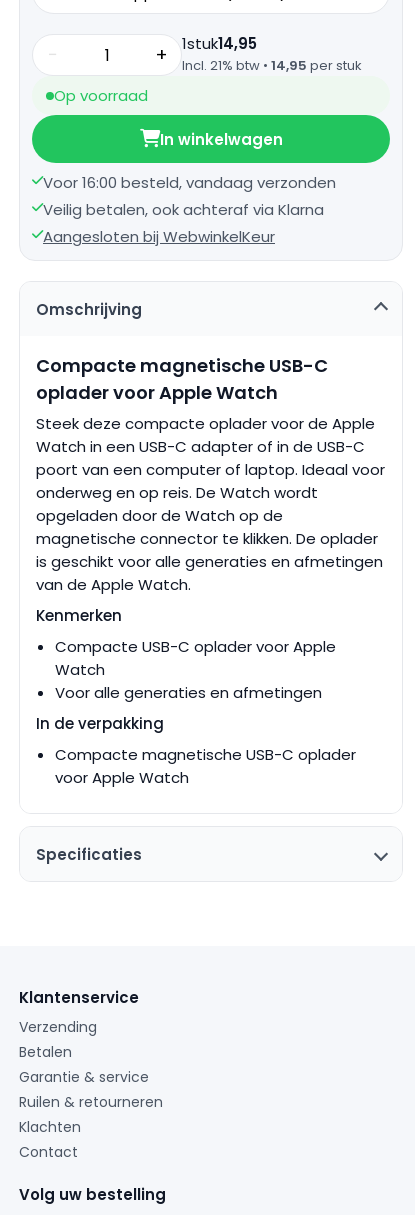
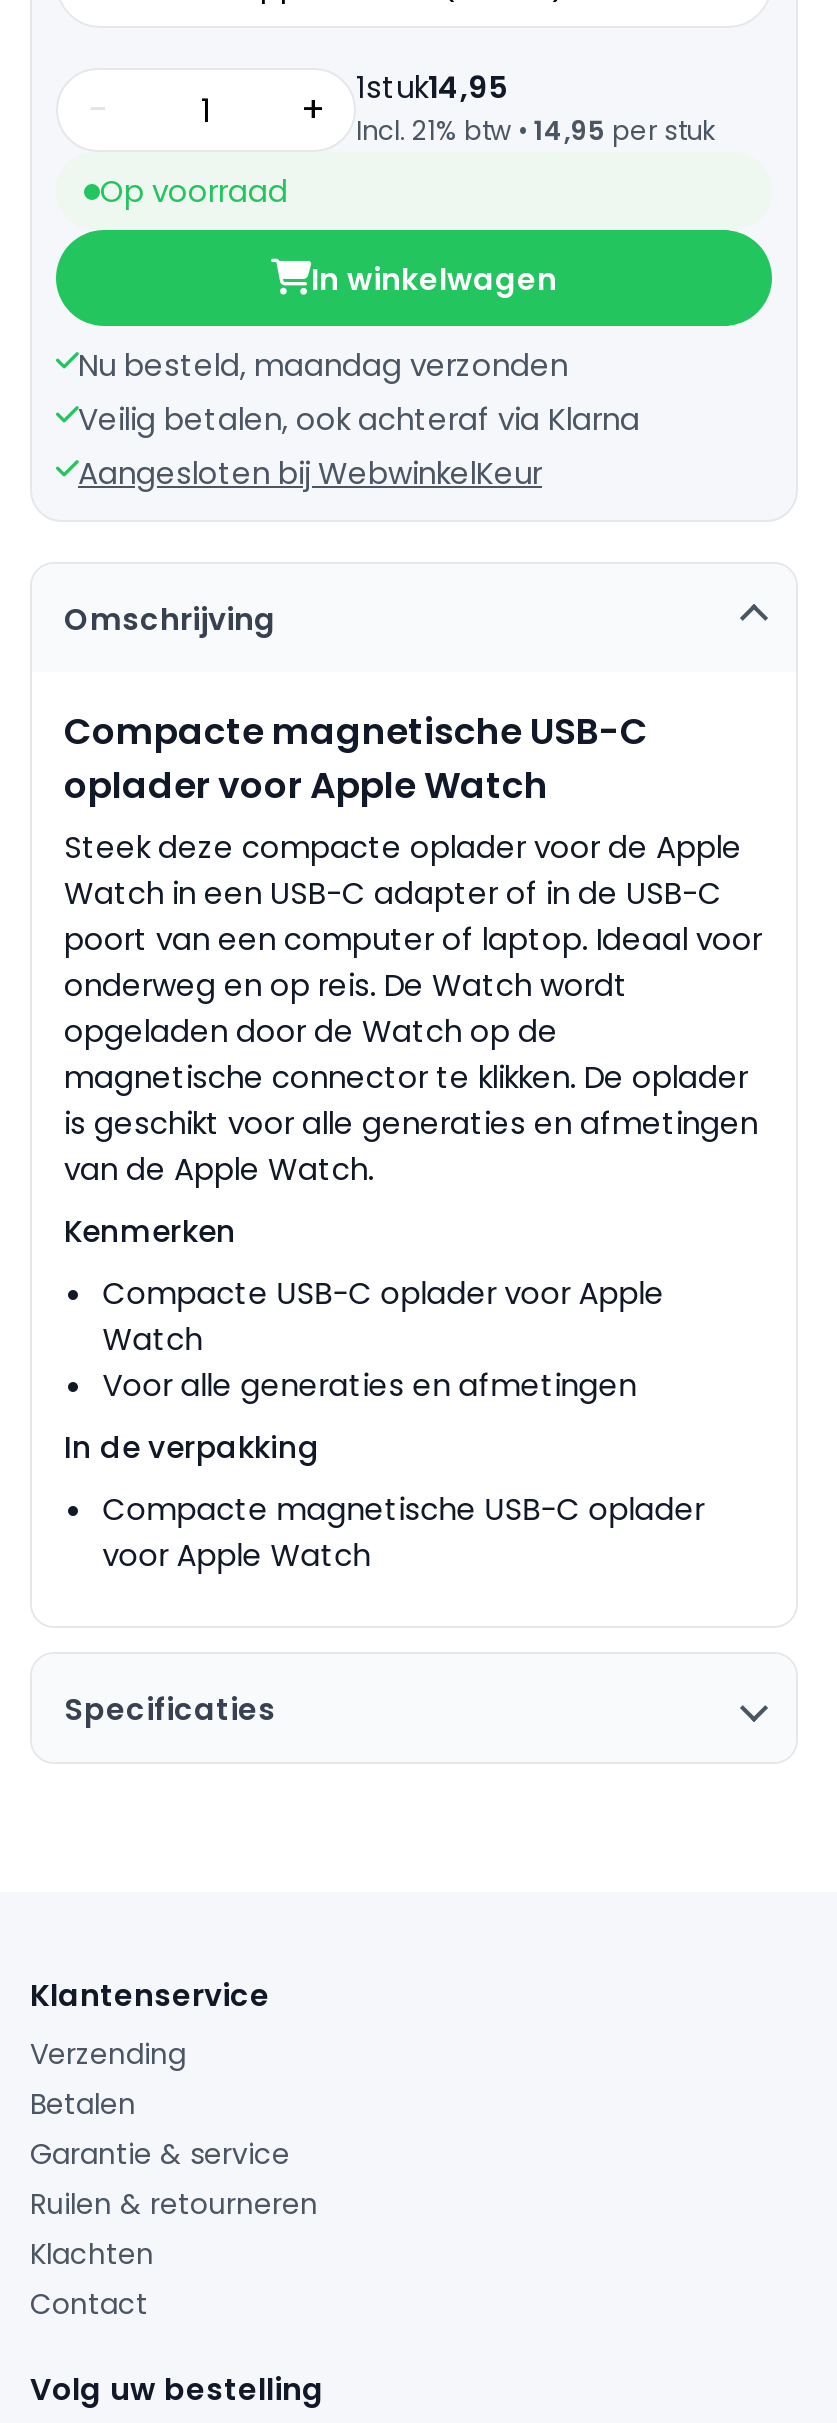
[43,172,336,193] Voor 16:00 besteld, vandaag verzonden -> [78,344,568,386] Nu besteld, maandag verzonden

